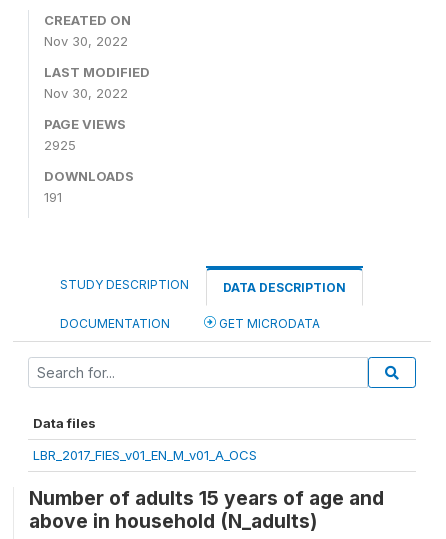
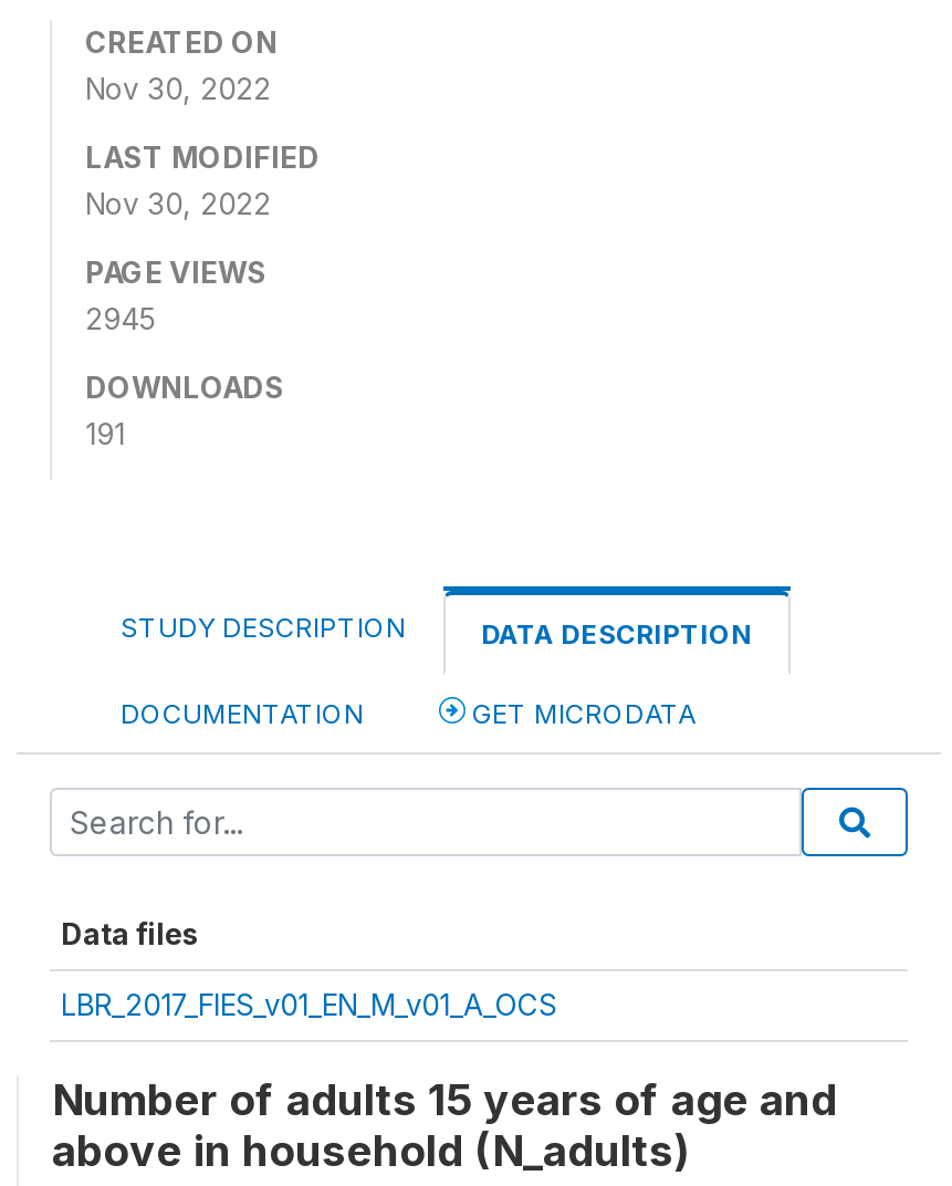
[44,136,76,152] 2925 -> [85,300,156,335] 2945

